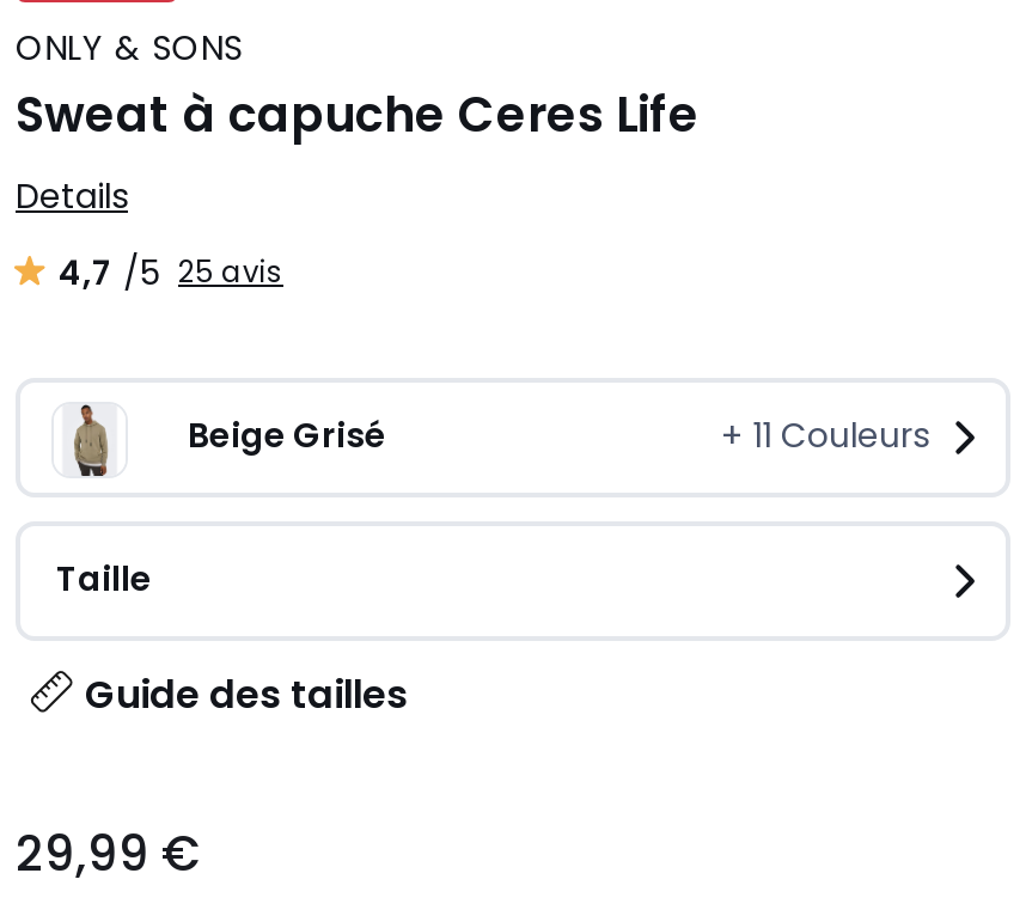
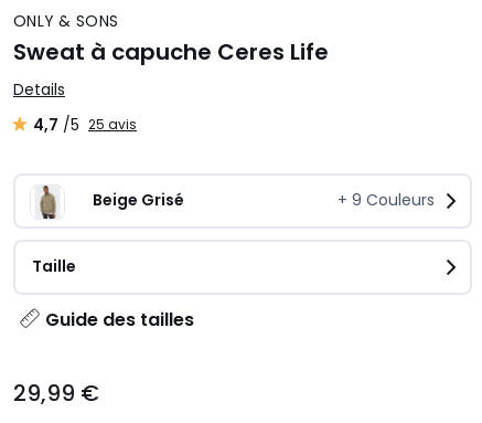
[721,412,929,460] + 11 Couleurs -> [338,189,435,211] + 9 Couleurs

